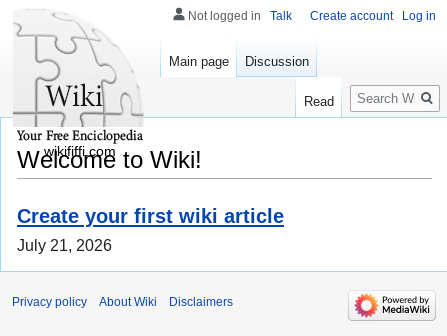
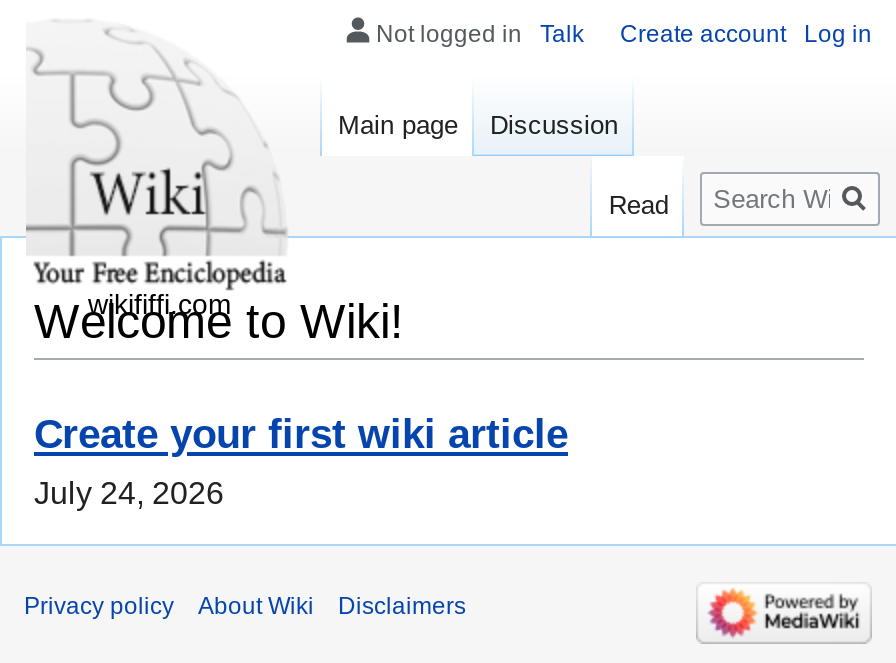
[17,237,112,254] July 21, 2026 -> [34,477,224,511] July 24, 2026

